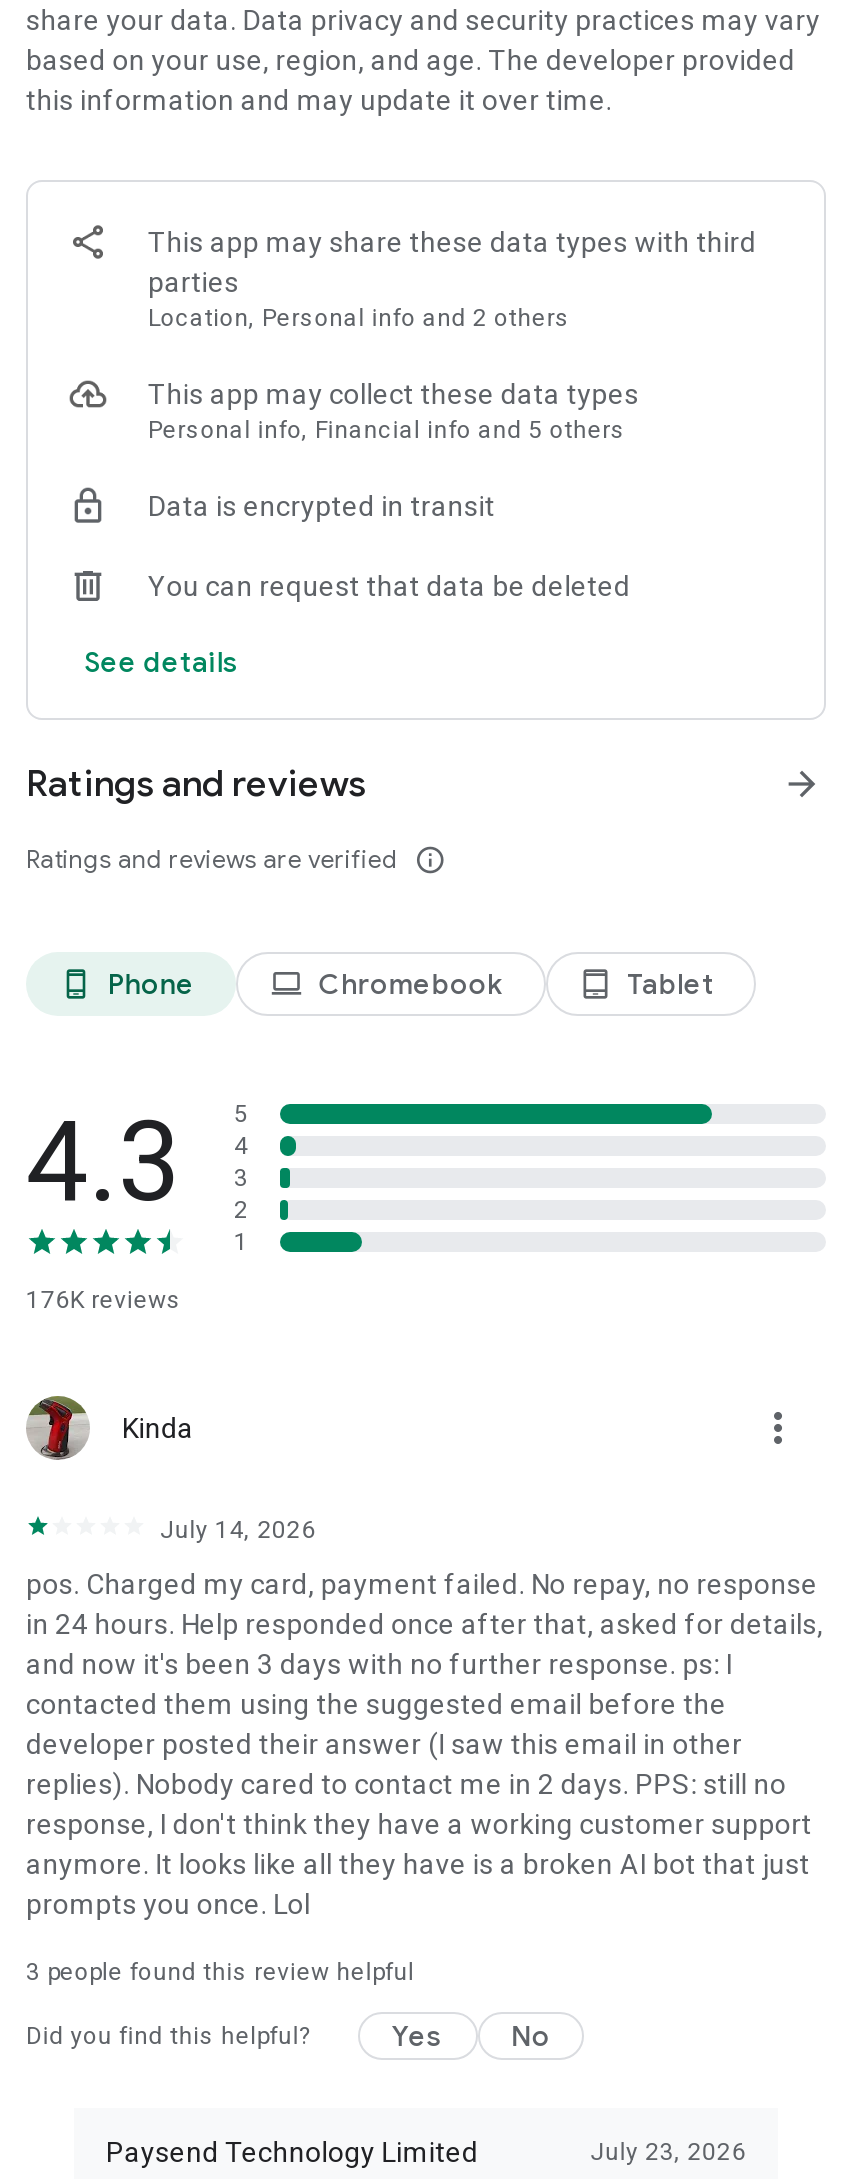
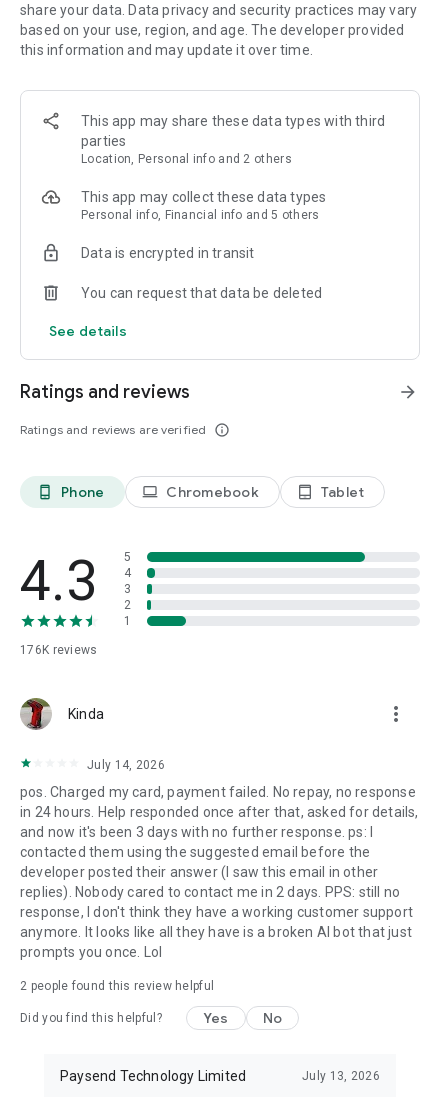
[26,1958,414,1986] 3 people found this review helpful -> [20,979,214,993] 2 people found this review helpful
[590,2138,746,2166] July 23, 2026 -> [302,1069,380,1083] July 13, 2026

